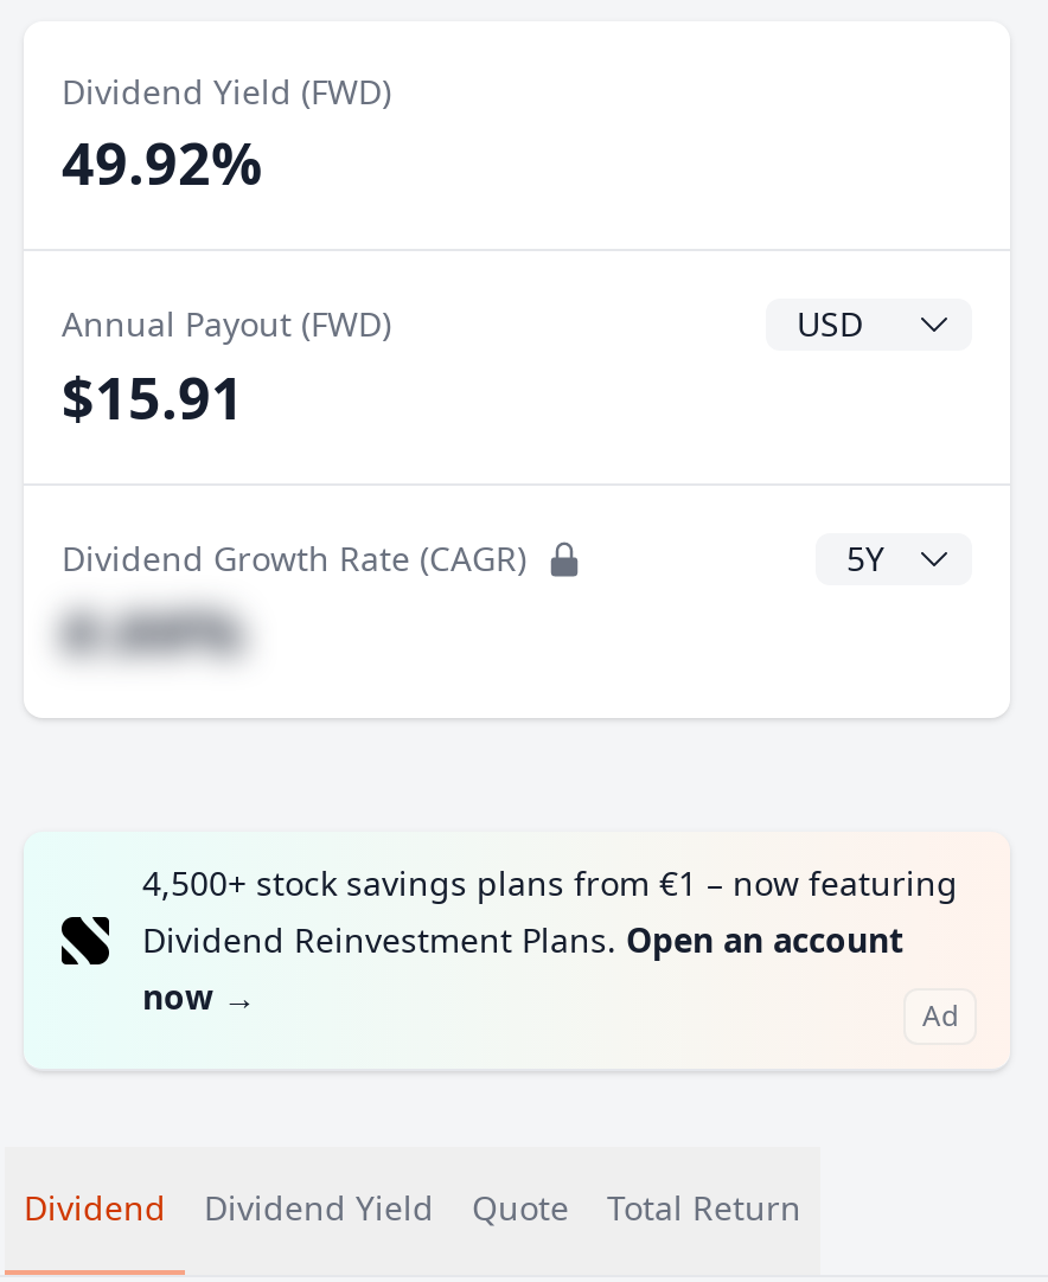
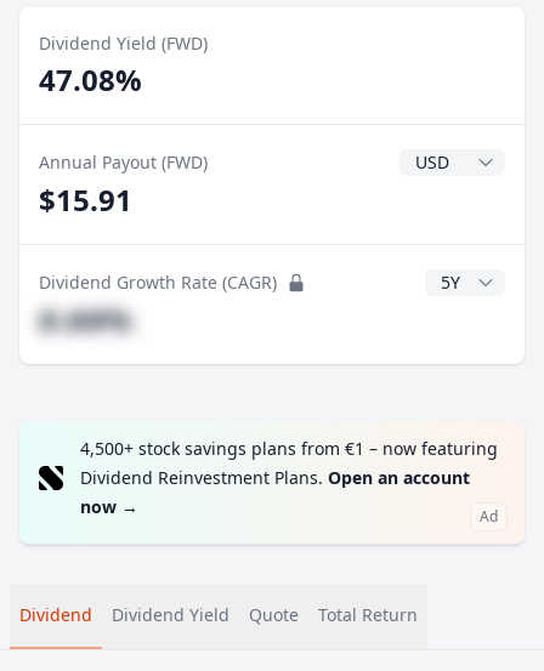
[62,123,263,201] 49.92% -> [39,59,142,99] 47.08%

